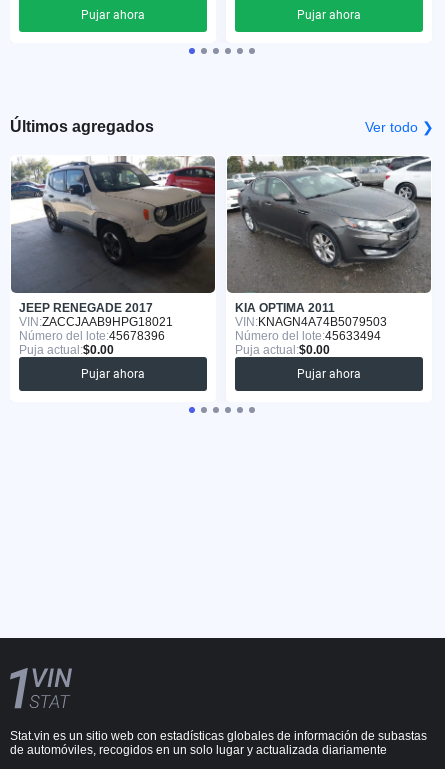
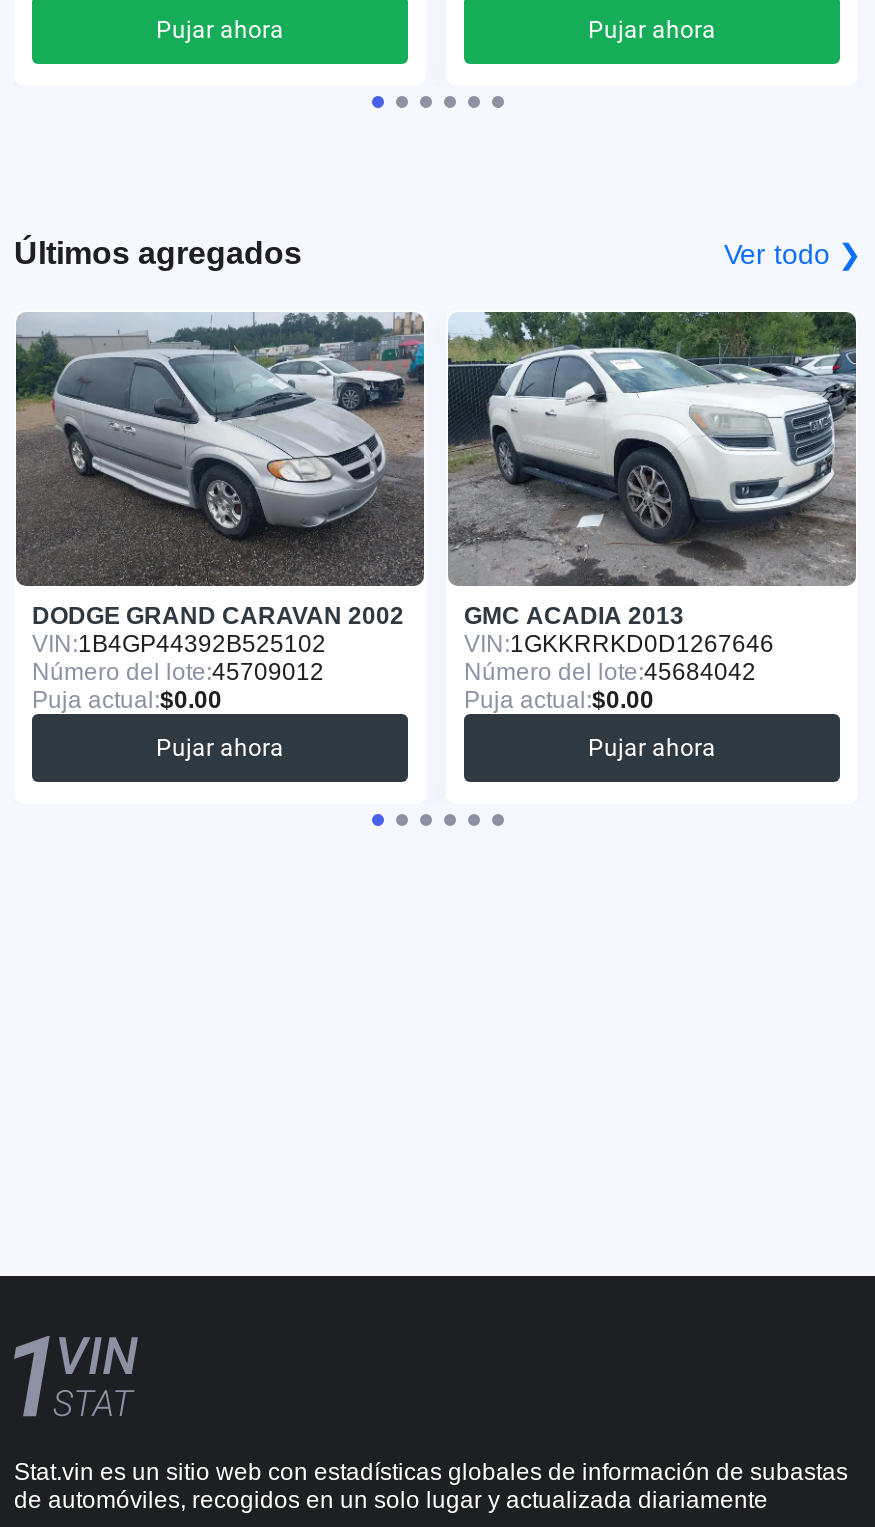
[11,156,216,343] [image] | JEEP RENEGADE 2017 | VIN: ZACCJAAB9HPG18021 | Número del lote:45678396 -> [14,312,426,686] [image] | DODGE GRAND CARAVAN 2002 | VIN: 1B4GP44392B525102 | Número del lote:45709012
[226,155,431,343] [image] | KIA OPTIMA 2011 | VIN: KNAGN4A74B5079503 | Número del lote:45633494 -> [446,310,858,686] [image] | GMC ACADIA 2013 | VIN: 1GKKRRKD0D1267646 | Número del lote:45684042

